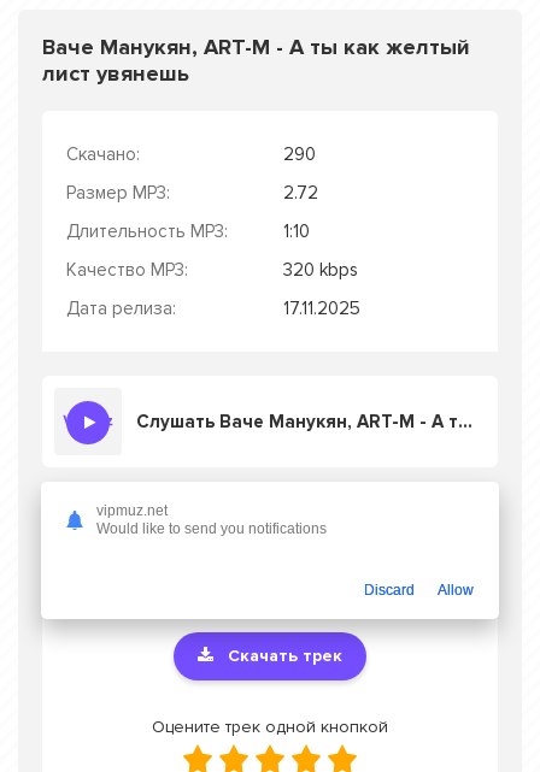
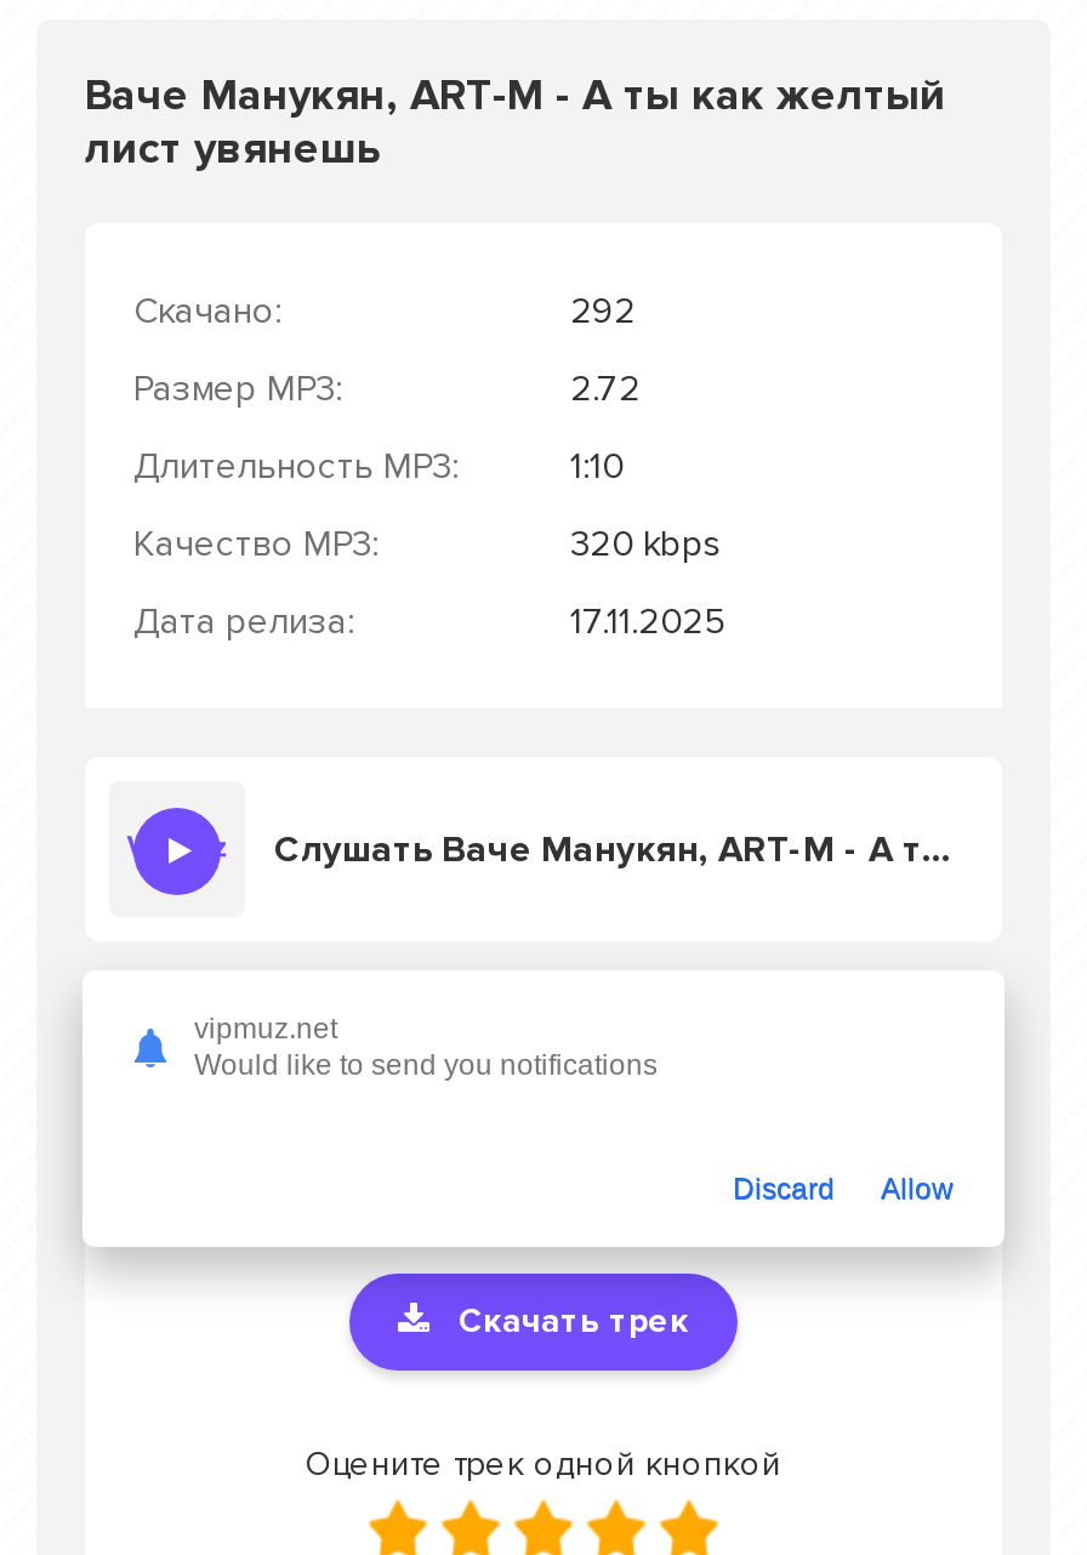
[283,143,316,165] 290 -> [570,289,636,332] 292

